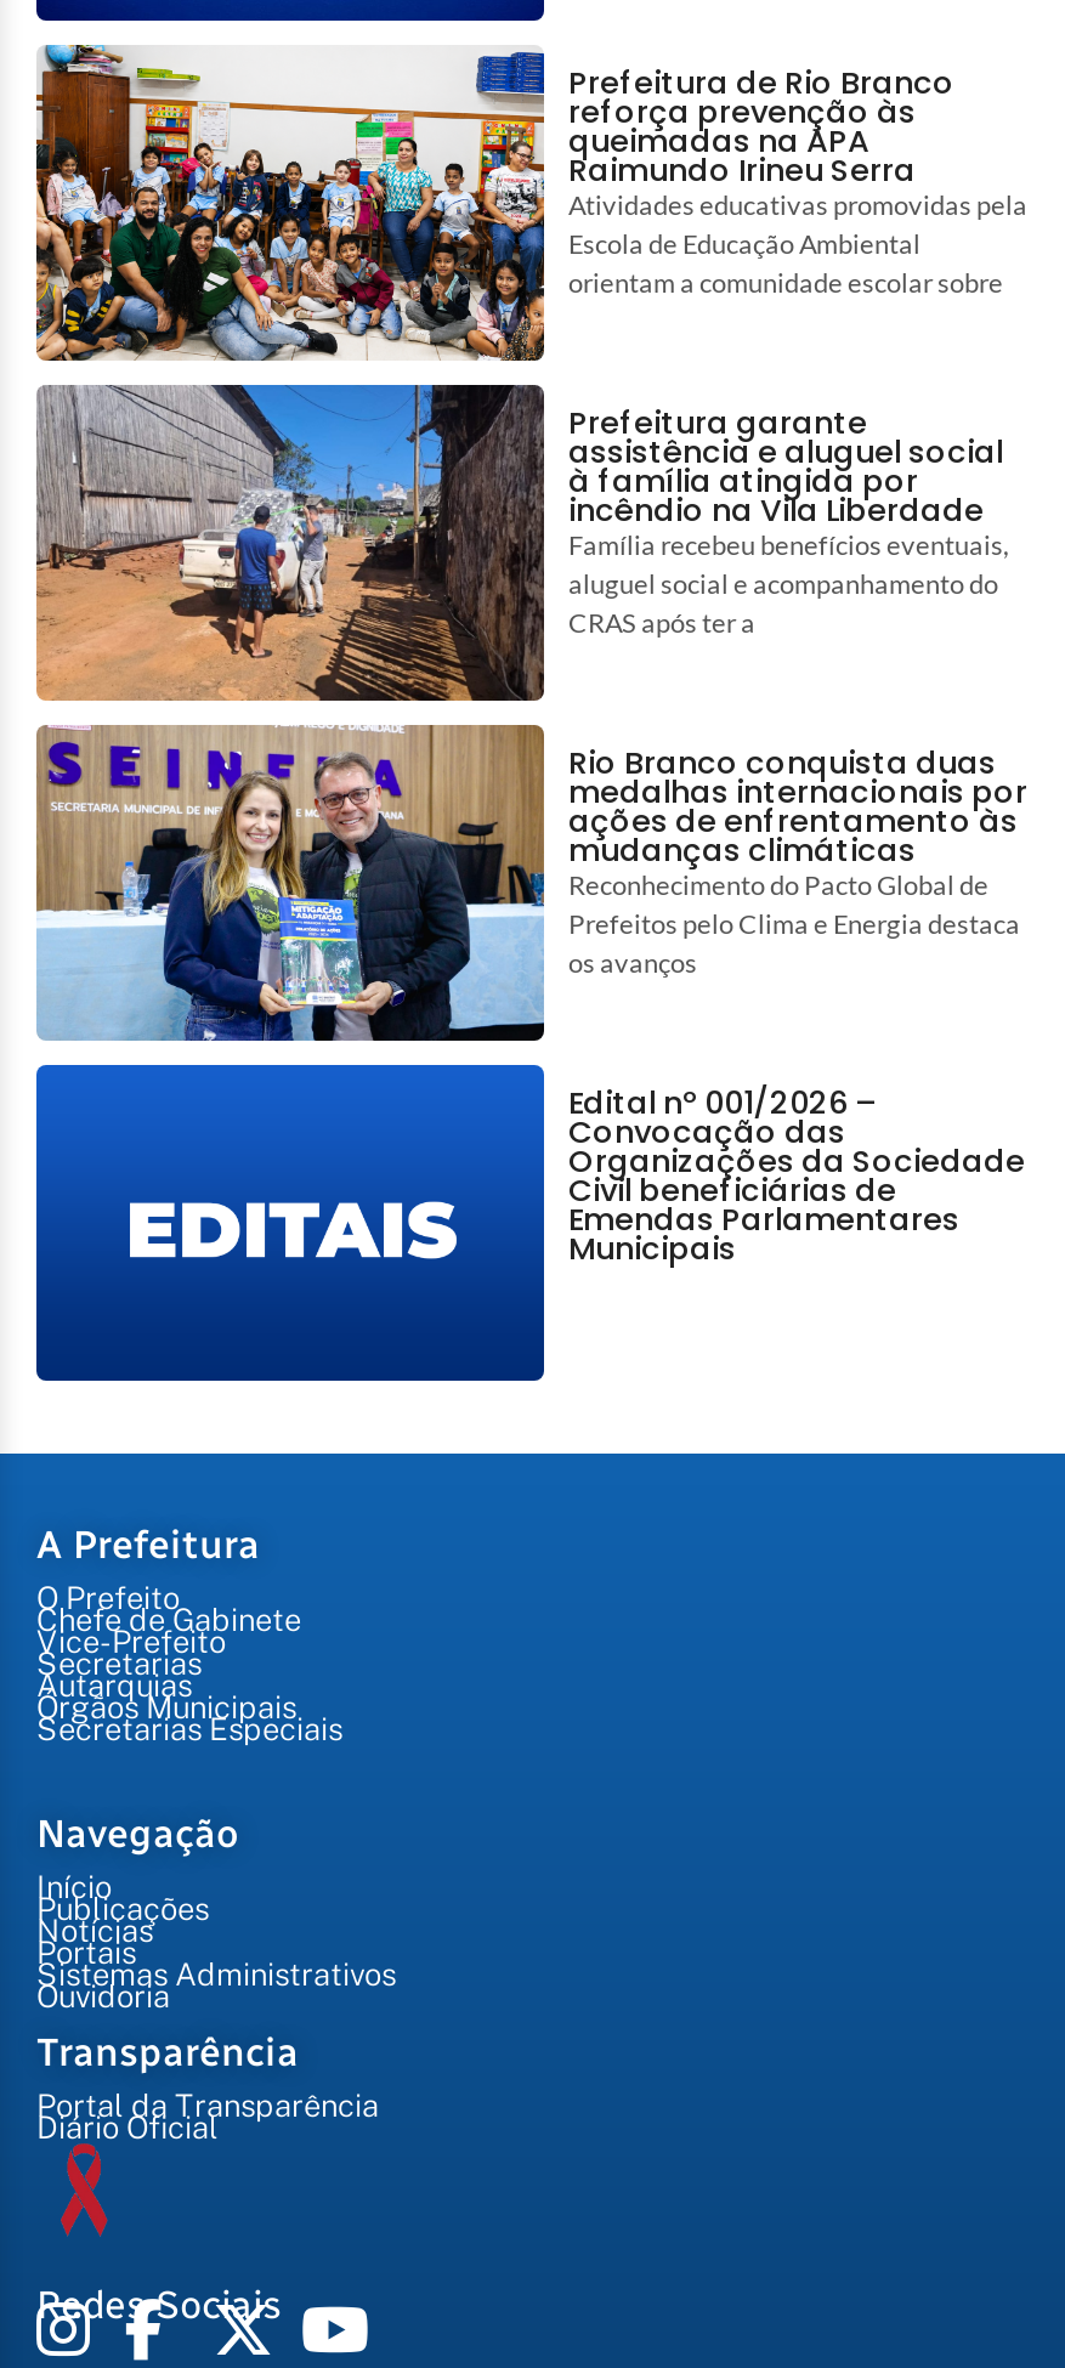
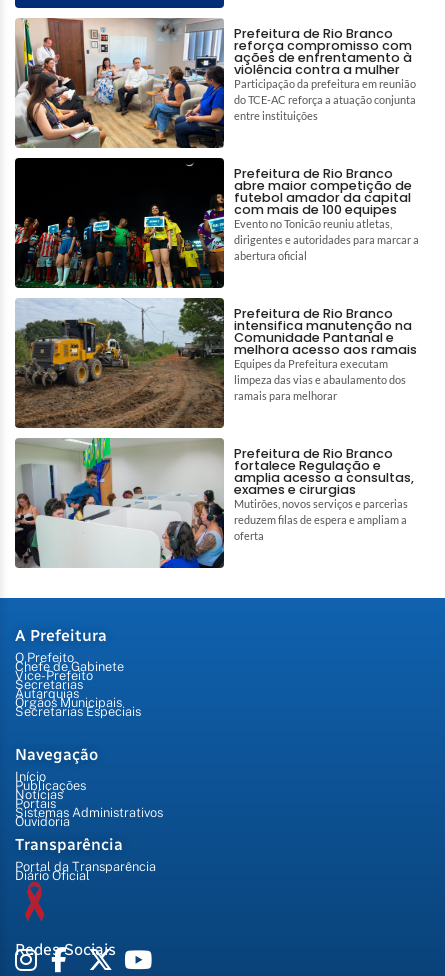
[34,44,1027,362] [image] | reforça prevenção às | queimadas na APA | Raimundo Irineu Serra | Atividades educativas promovidas pela | Escola de Educação Ambiental | orientam a comunidade escolar sobre -> [15,17,416,149] [image] | reforça compromisso com | ações de enfrentamento à | violência contra a mulher | Participação da prefeitura em reunião | do TCE-AC reforça a atuação conjunta | entre instituições
[34,384,1008,702] [image] | Prefeitura garante | assistência e aluguel social | à família atingida por | incêndio na Vila Liberdade | Família recebeu benefícios eventuais, | aluguel social e acompanhamento do | CRAS após ter a -> [14,157,419,289] [image] | Prefeitura de Rio Branco | abre maior competição de | futebol amador da capital | com mais de 100 equipes | Evento no Tonicão reuniu atletas, | dirigentes e autoridades para marcar a | abertura oficial
[36,724,1027,1044] [image] | Rio Branco conquista duas | medalhas internacionais por | ações de enfrentamento às | mudanças climáticas | Reconhecimento do Pacto Global de | Prefeitos pelo Clima e Energia destaca | os avanços -> [14,297,417,429] [image] | Prefeitura de Rio Branco | intensifica manutenção na | Comunidade Pantanal e | melhora acesso aos ramais | Equipes da Prefeitura executam | limpeza das vias e abaulamento dos | ramais para melhorar
[34,1061,1025,1384] [image] | Edital nº 001/2026 – | Convocação das | Organizações da Sociedade | Civil beneficiárias de | Emendas Parlamentares | Municipais -> [14,437,414,569] [image] | Prefeitura de Rio Branco | fortalece Regulação e | amplia acesso a consultas, | exames e cirurgias | Mutirões, novos serviços e parcerias | reduzem filas de espera e ampliam a | oferta

